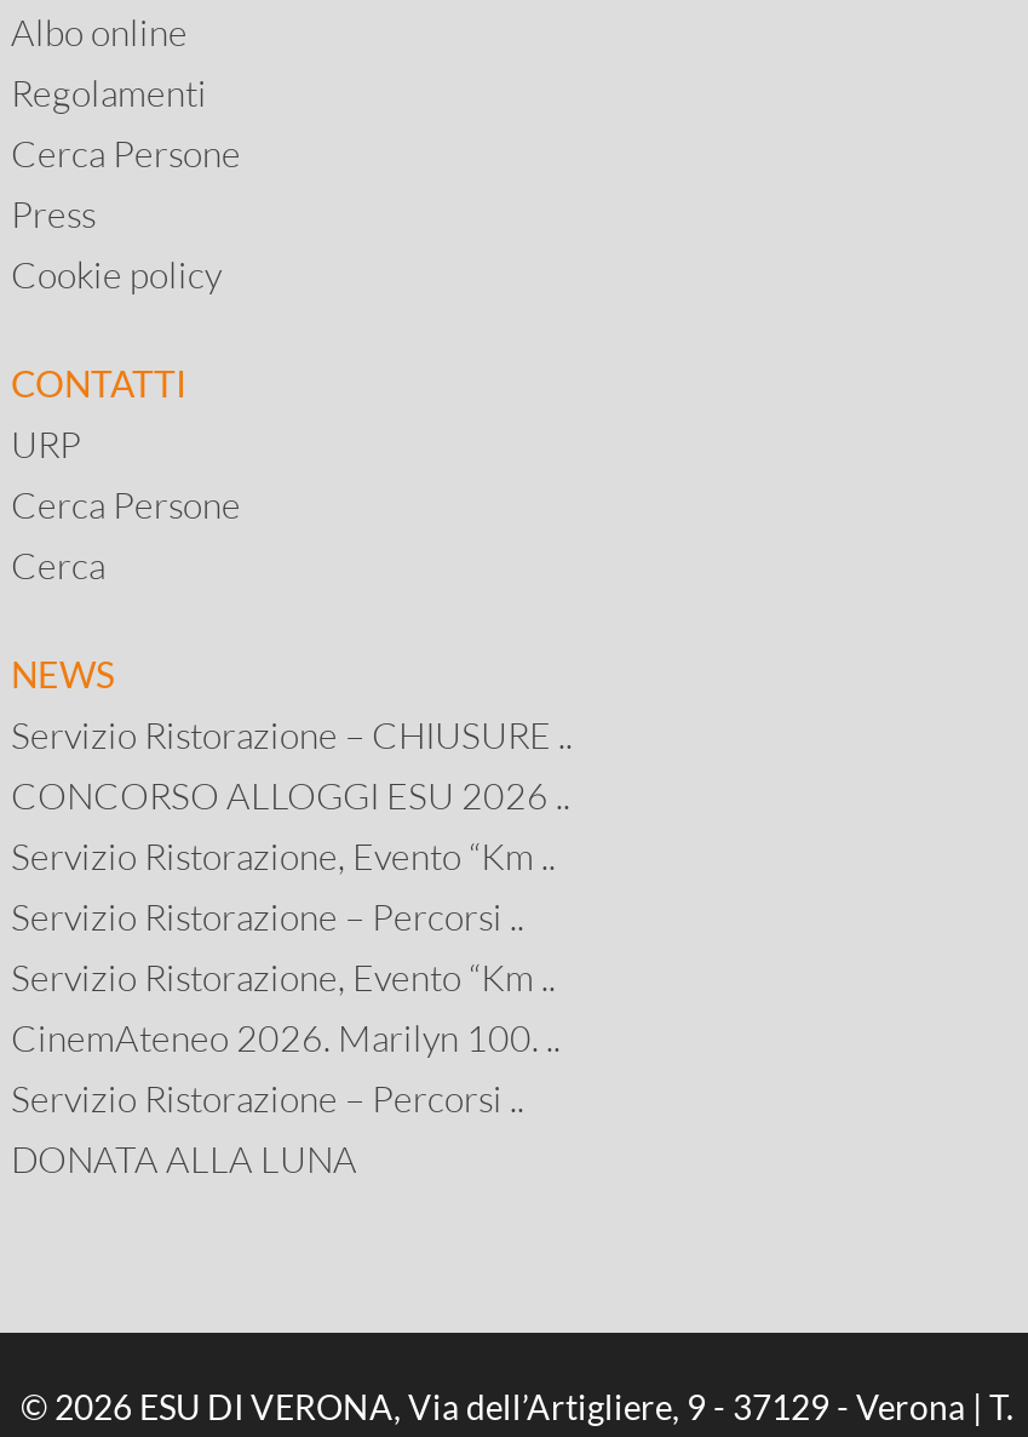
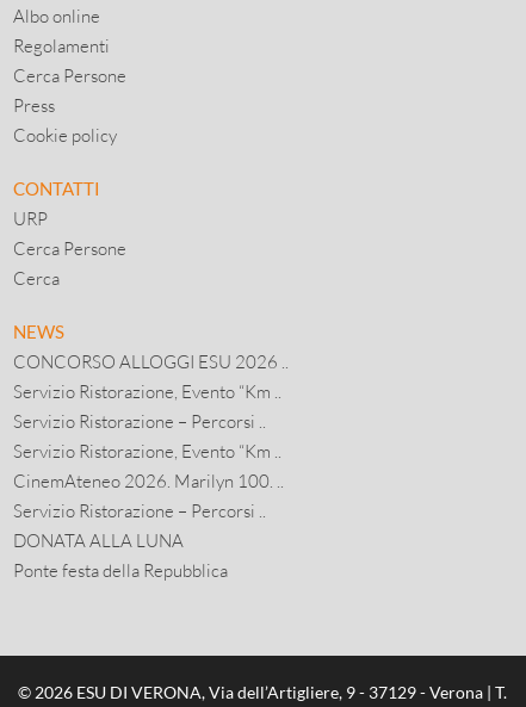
[11,712,573,756] Servizio Ristorazione – CHIUSURE .. -> none
moved [11,773,570,1180] -> [13,351,289,551]: CONCORSO ALLOGGI ESU 2026 .. | Servizio Ristorazione, Evento “Km .. | Servizio Ristorazione – Percorsi .. | Servizio Ristorazione, Evento “Km .. | CinemAteneo 2026. Marilyn 100. .. | Servizio Ristorazione – Percorsi .. | DONATA ALLA LUNA
none -> [13,559,228,581] Ponte festa della Repubblica

